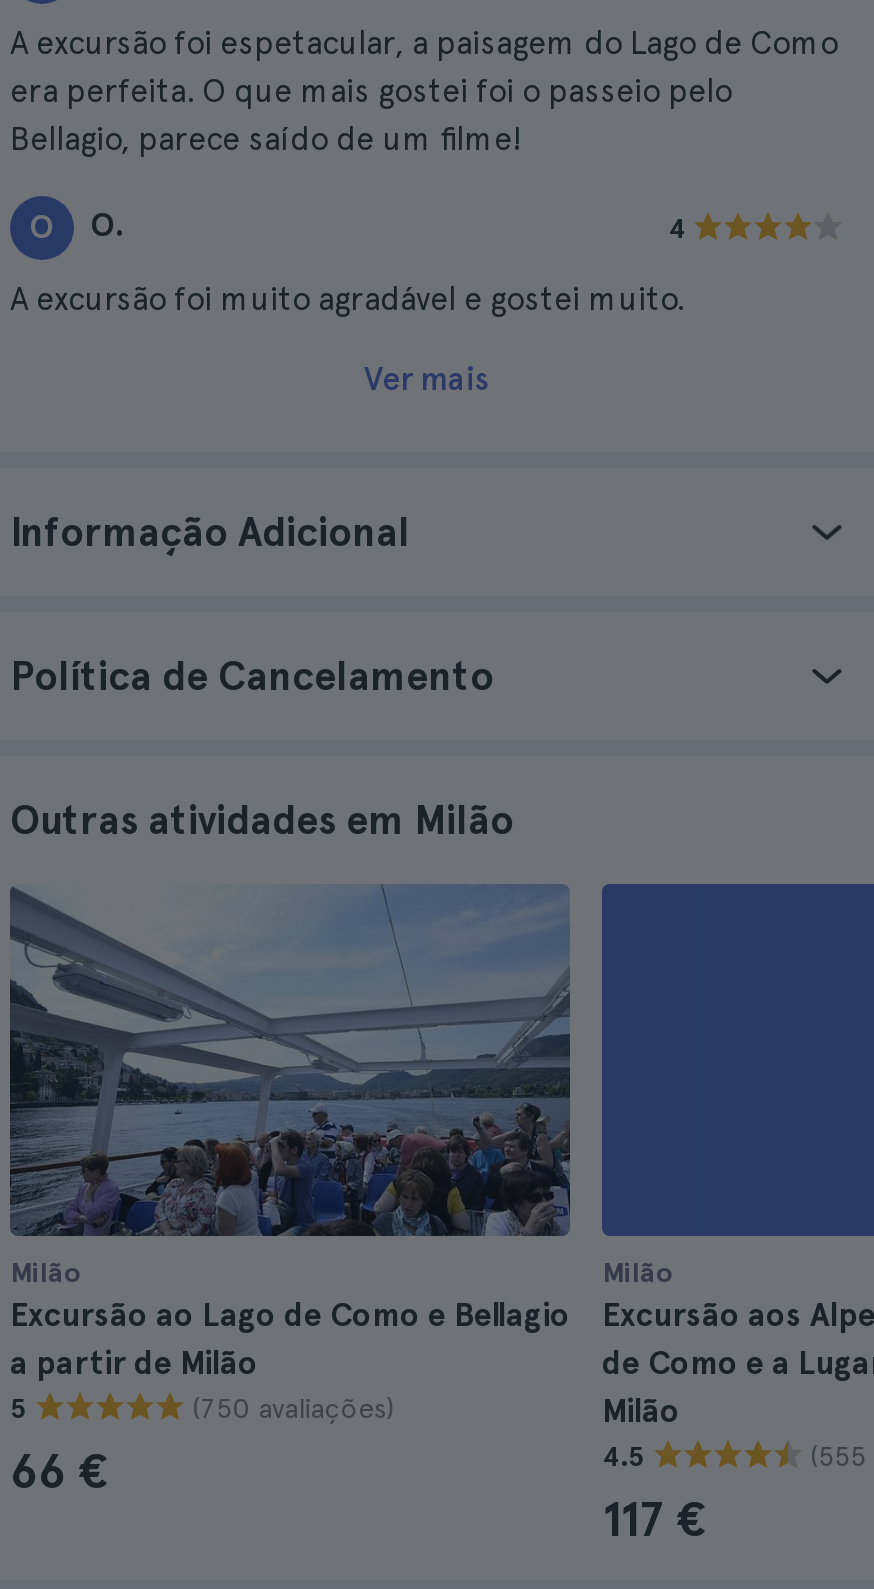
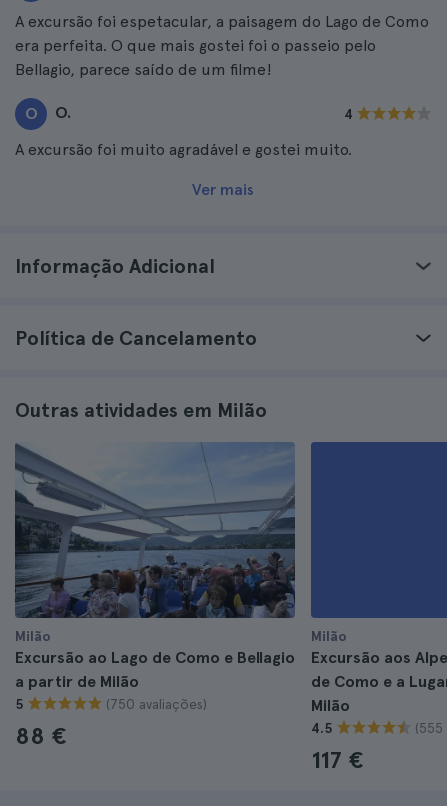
[10,1442,110,1500] 66 € -> [15,721,67,750] 88 €

